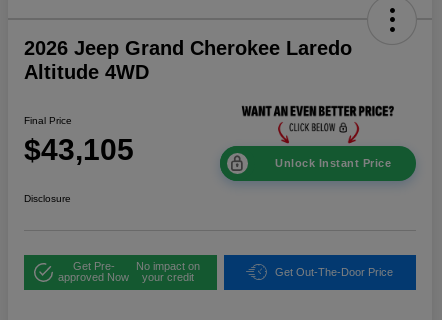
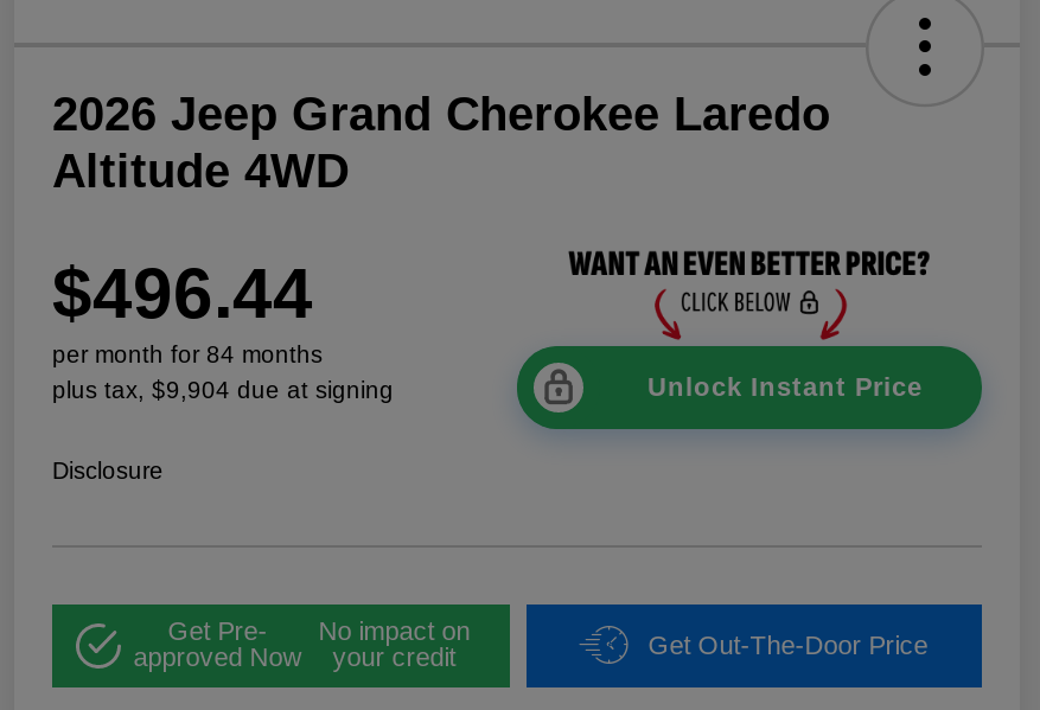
[24,115,134,166] Final Price | $43,105 -> [52,253,394,402] $496.44 | per month for 84 months | plus tax, $9,904 due at signing

